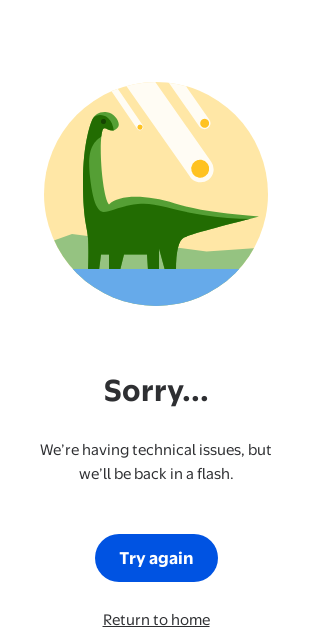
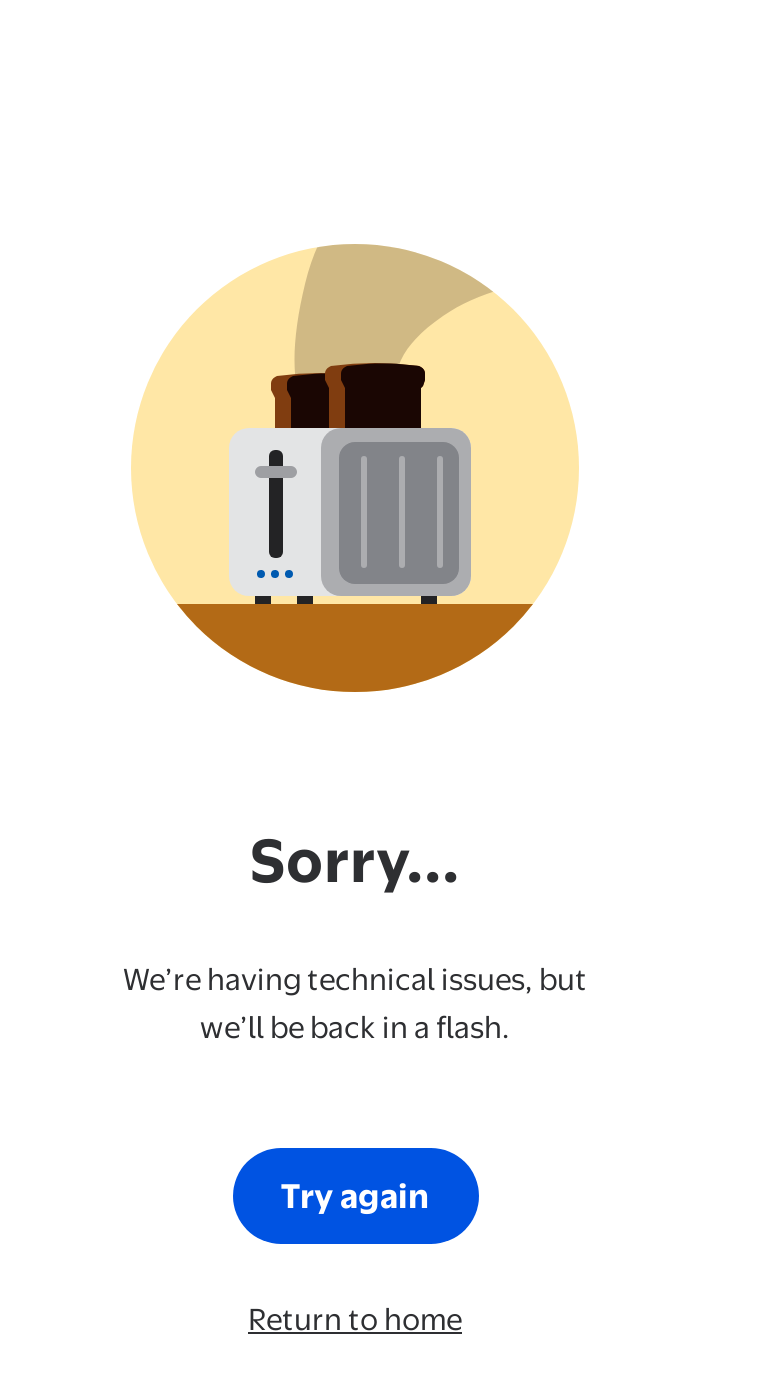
[54,83,258,307] [image] -> [153,244,553,694] [image]

